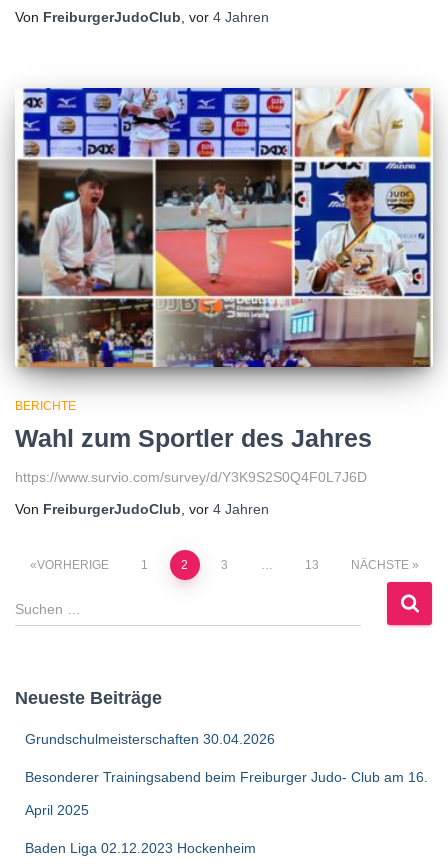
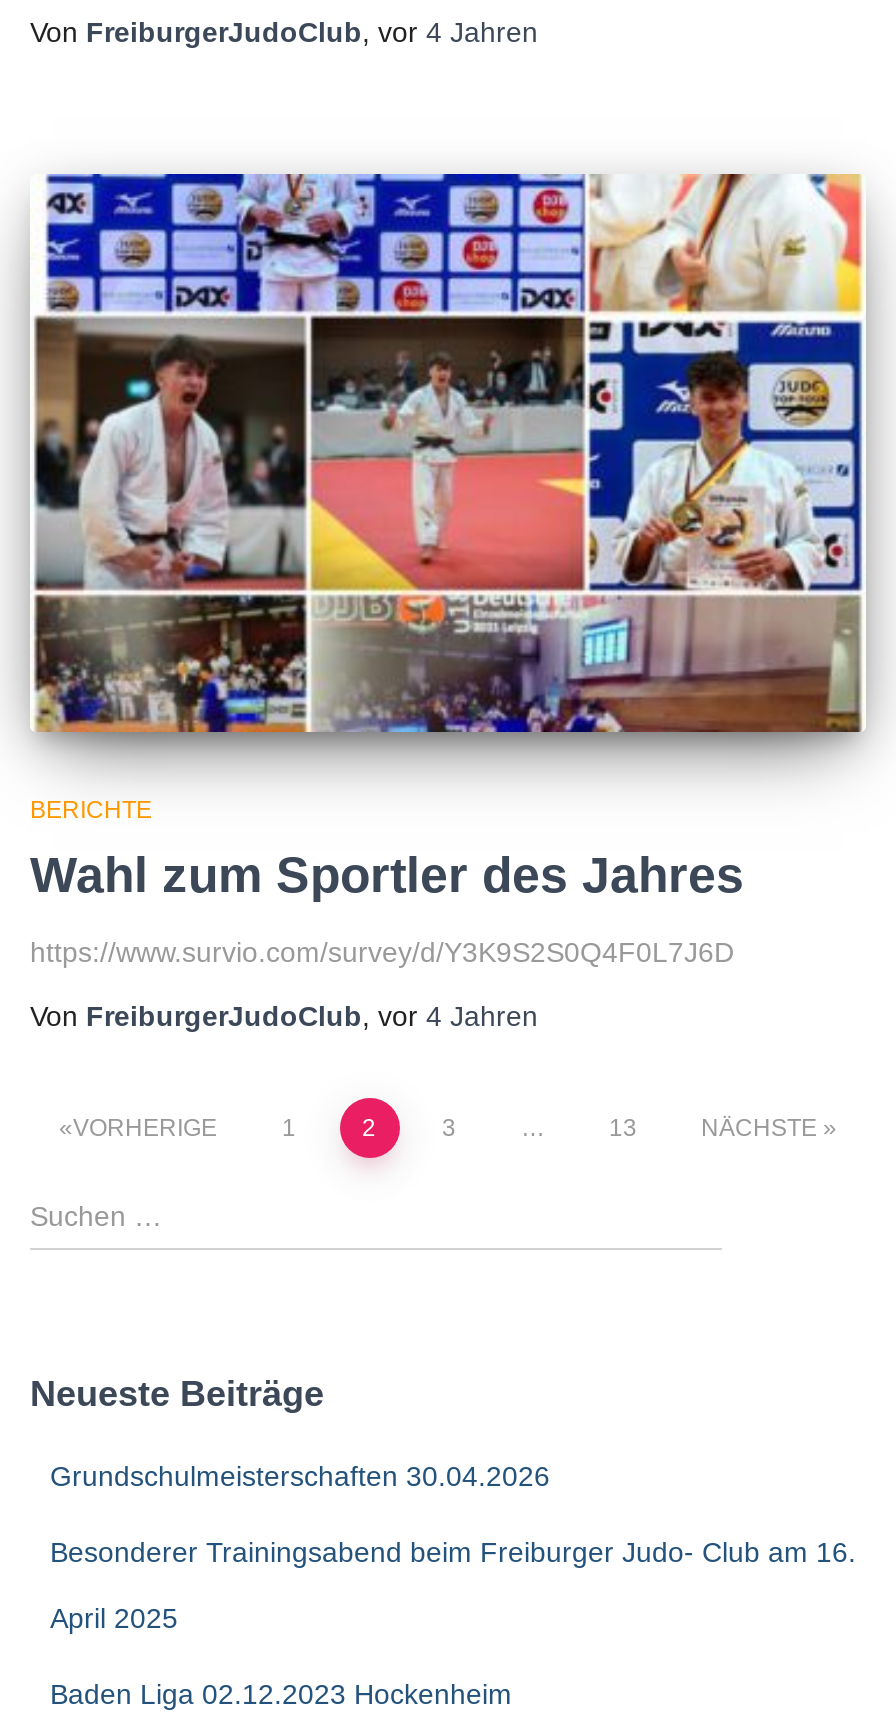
[386,581,433,627] [image] -> none

